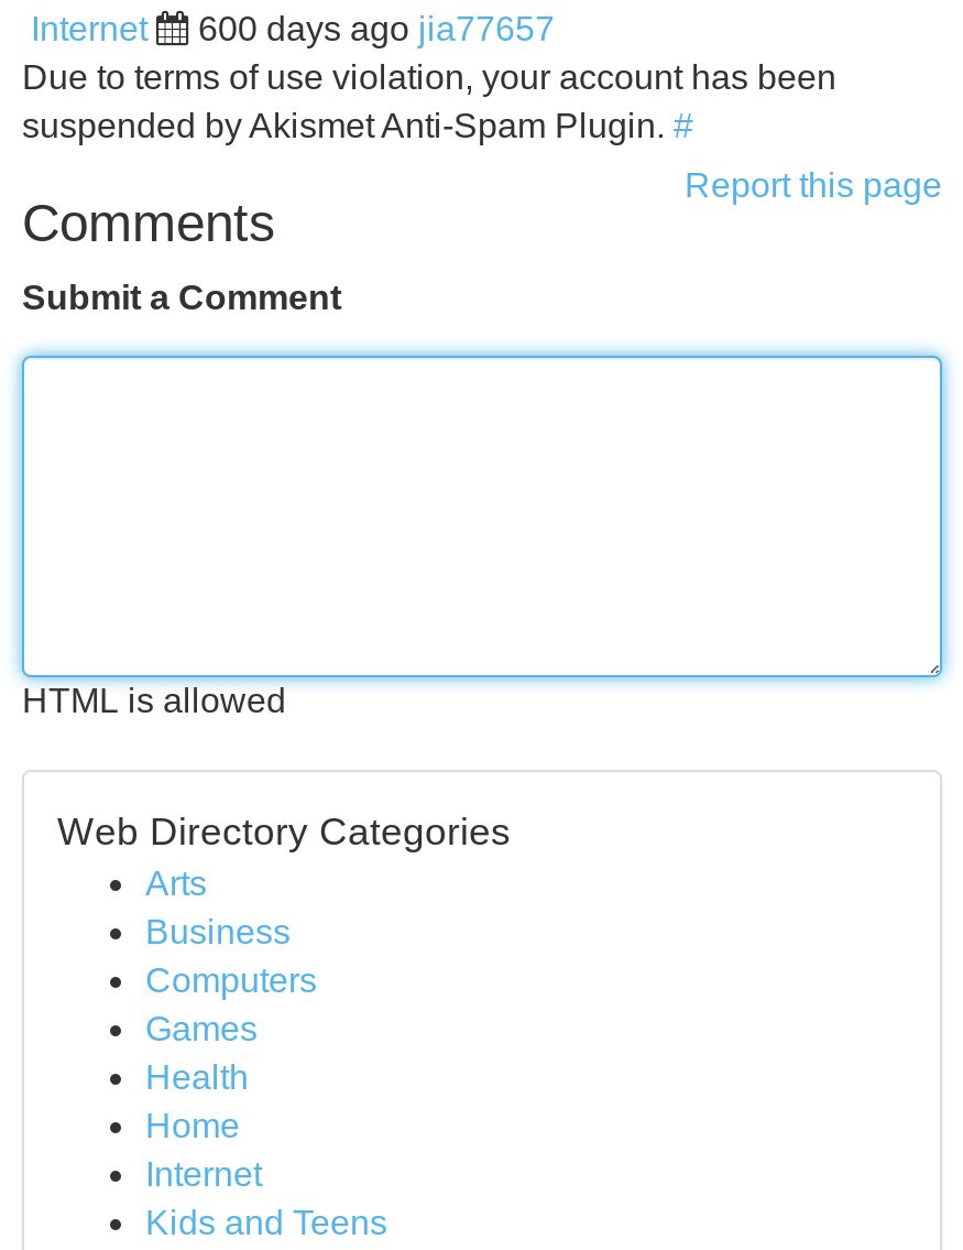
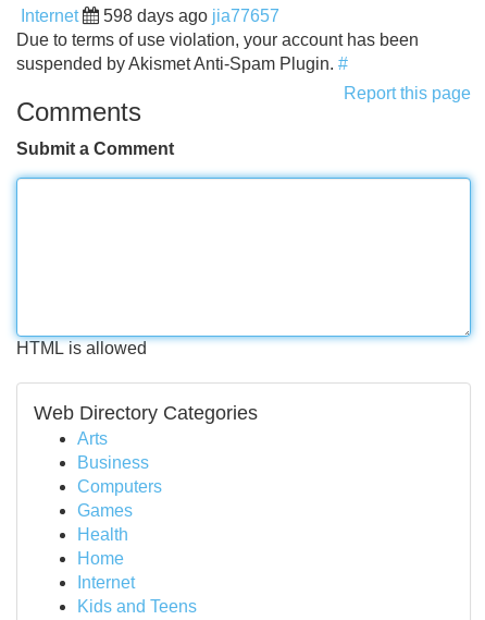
[31,10,555,47] Internet 600 days ago jia77657 -> [21,7,279,25] Internet 598 days ago jia77657

